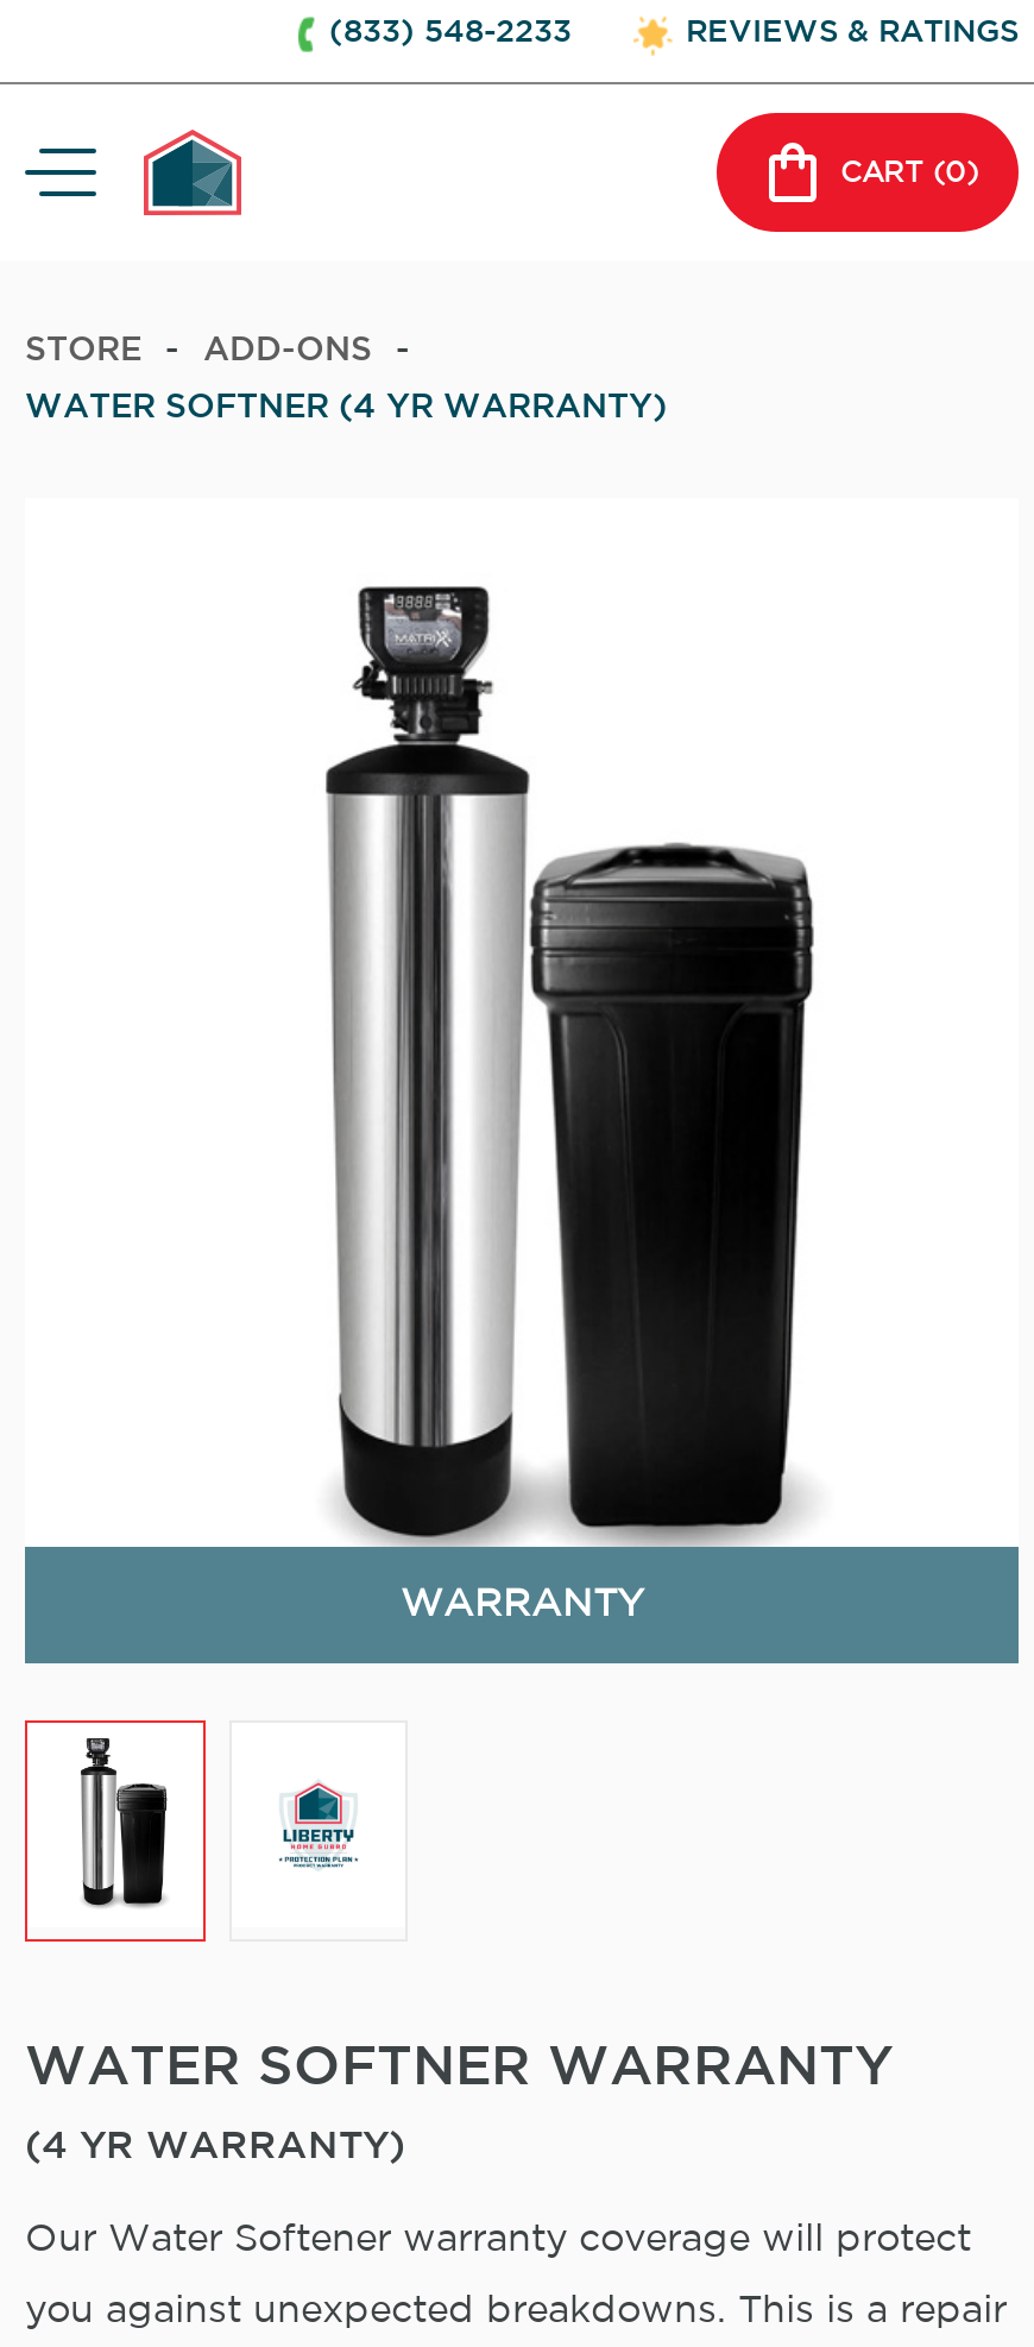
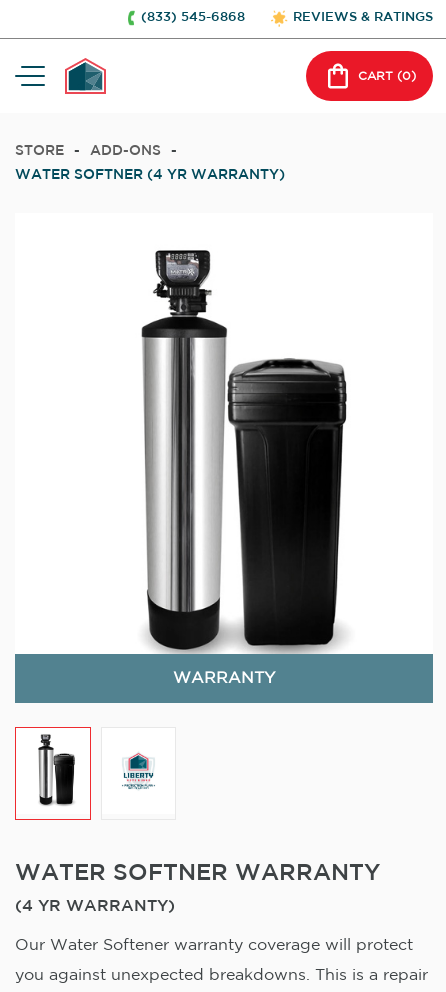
[329,20,572,46] (833) 548-2233 -> [141,12,245,23] (833) 545-6868

